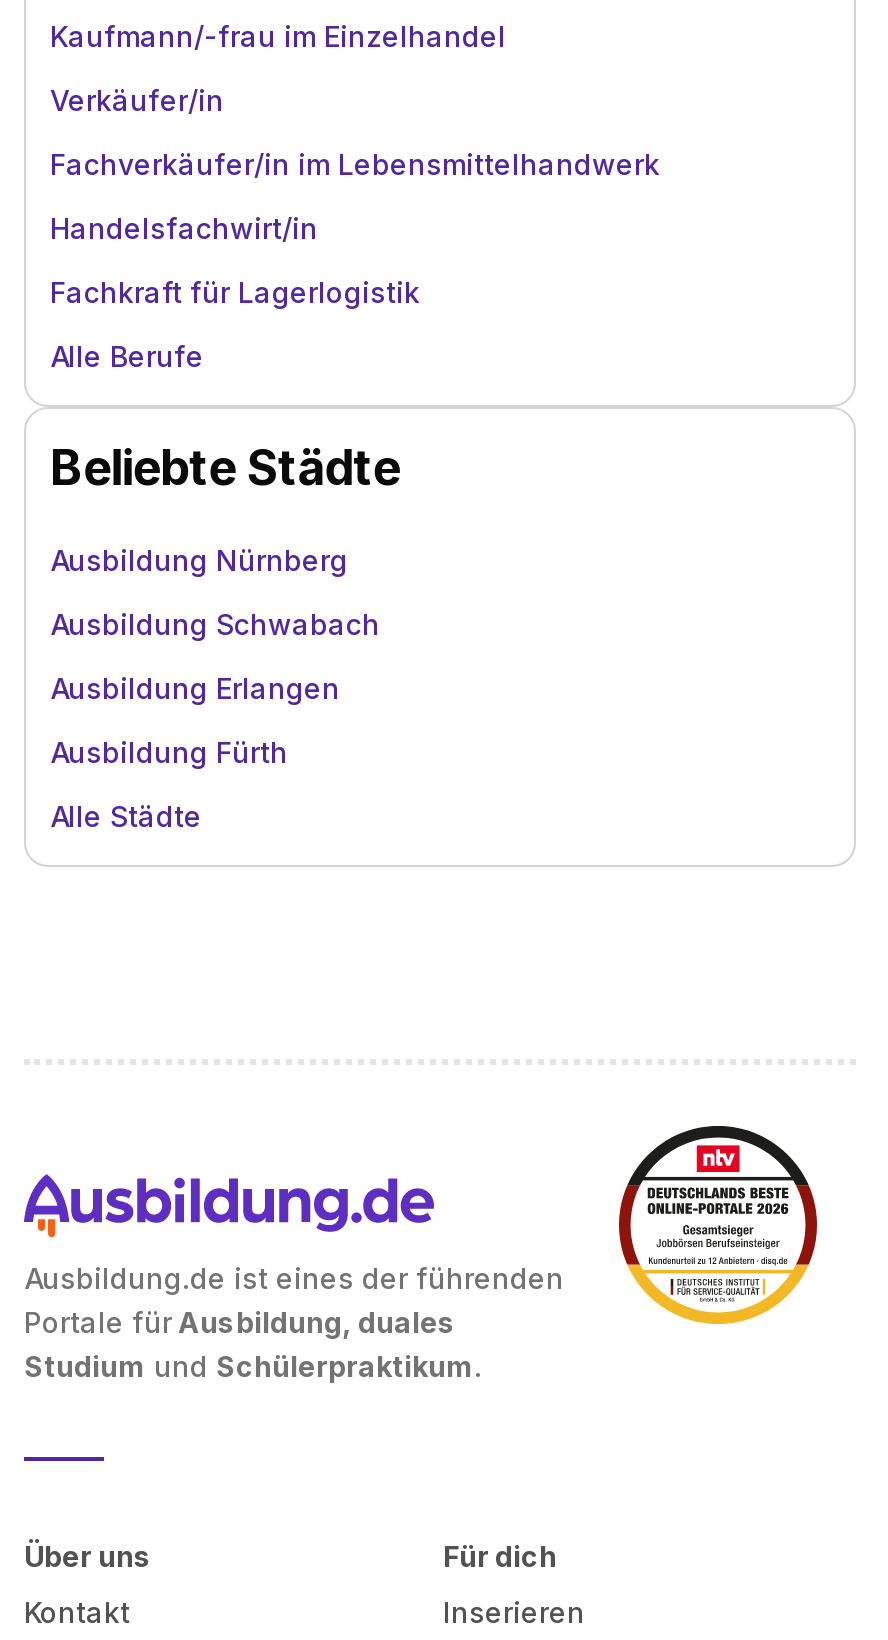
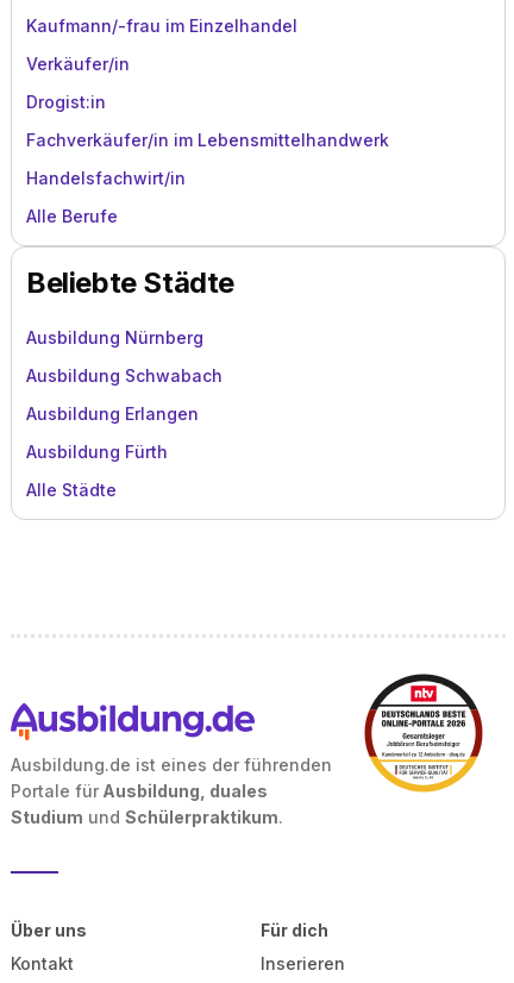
none -> [26,92,106,112] Drogist:in
moved [50,147,660,245] -> [26,130,389,188]: Fachverkäufer/in im Lebensmittelhandwerk | Handelsfachwirt/in
[50,275,420,309] Fachkraft für Lagerlogistik -> none

